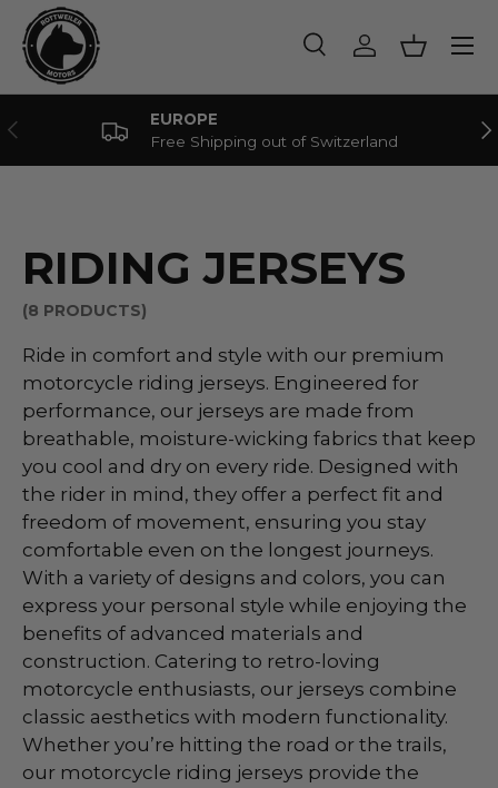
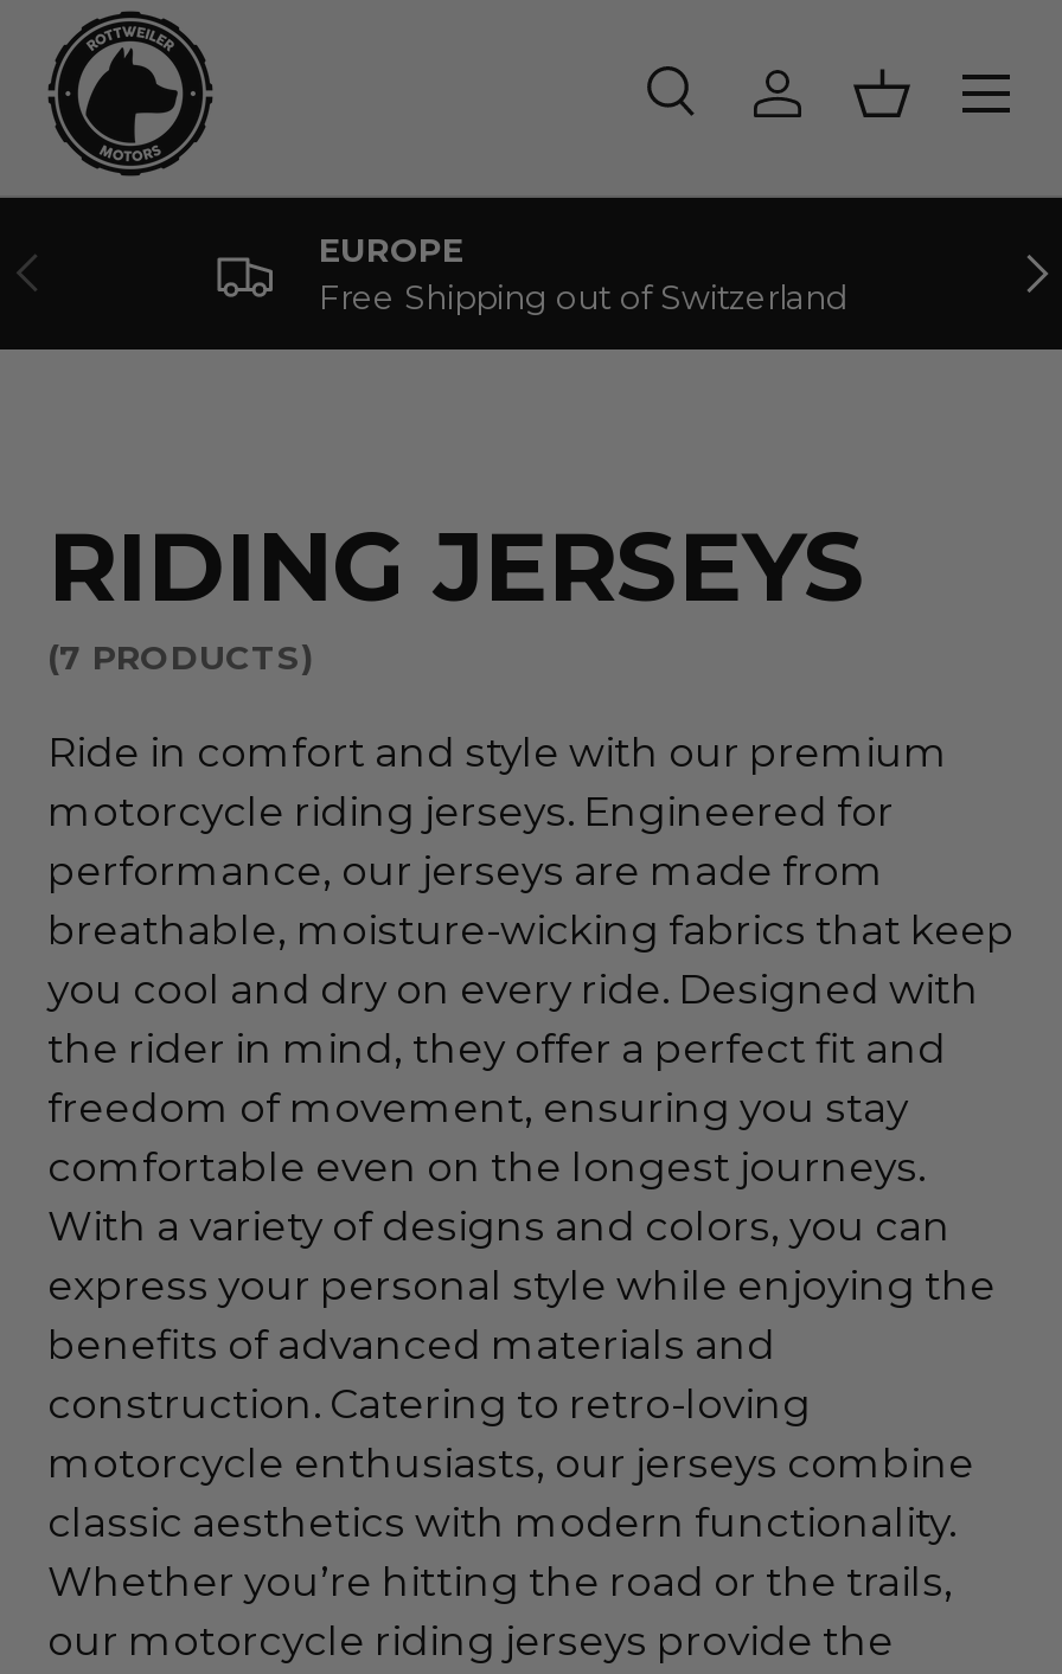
[22,301,147,321] (8 PRODUCTS) -> [47,637,313,680] (7 PRODUCTS)

